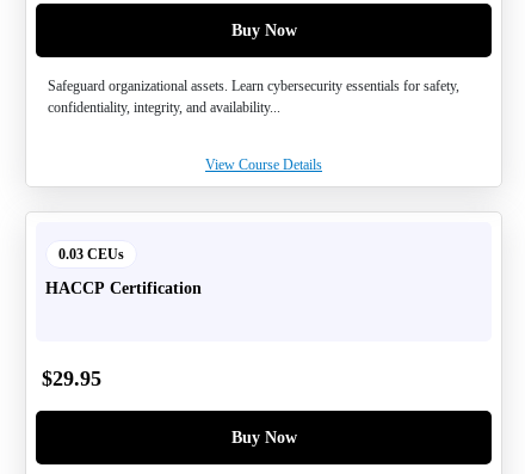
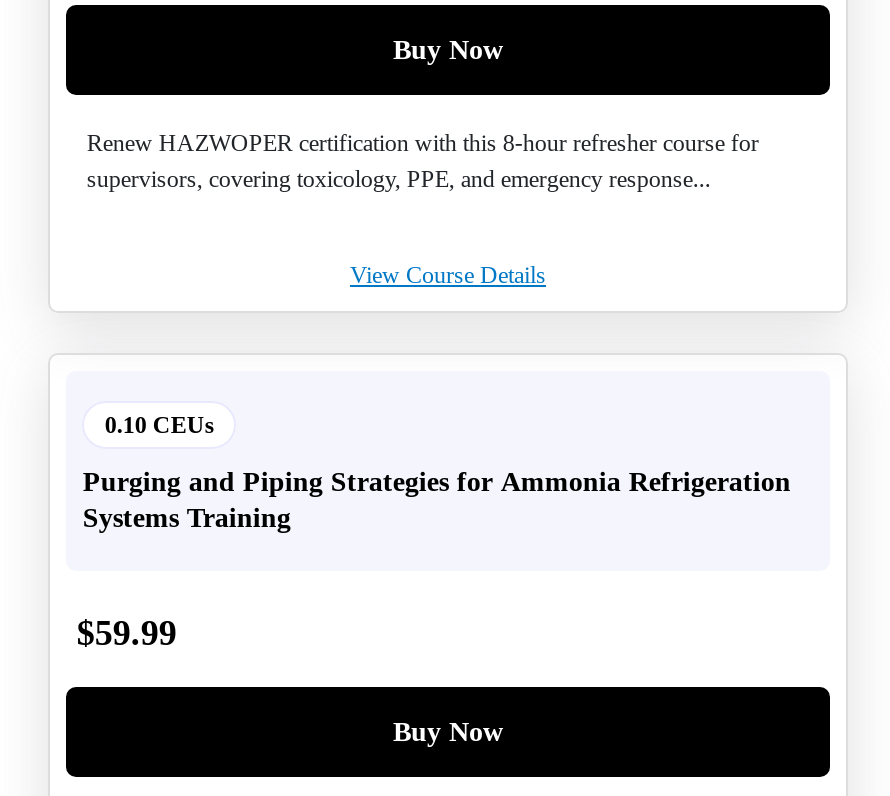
[48,78,460,116] Safeguard organizational assets. Learn cybersecurity essentials for safety, | confidentiality, integrity, and availability... -> [87,129,759,193] Renew HAZWOPER certification with this 8-hour refresher course for | supervisors, covering toxicology, PPE, and emergency response...
[59,246,125,263] 0.03 CEUs -> [105,411,215,439] 0.10 CEUs
[46,280,202,297] HACCP Certification -> [83,467,791,533] Purging and Piping Strategies for Ammonia Refrigeration | Systems Training
[42,367,102,391] $29.95 -> [77,613,177,653] $59.99

